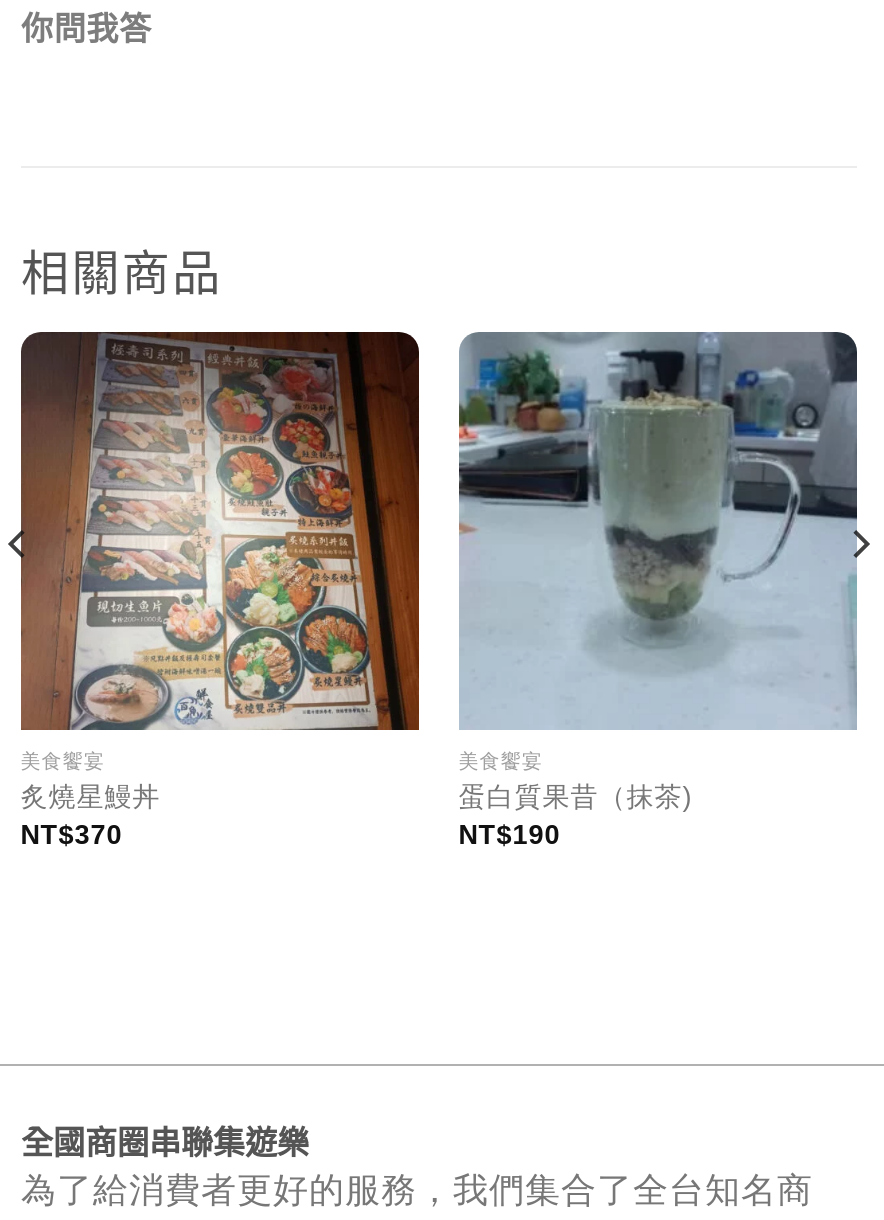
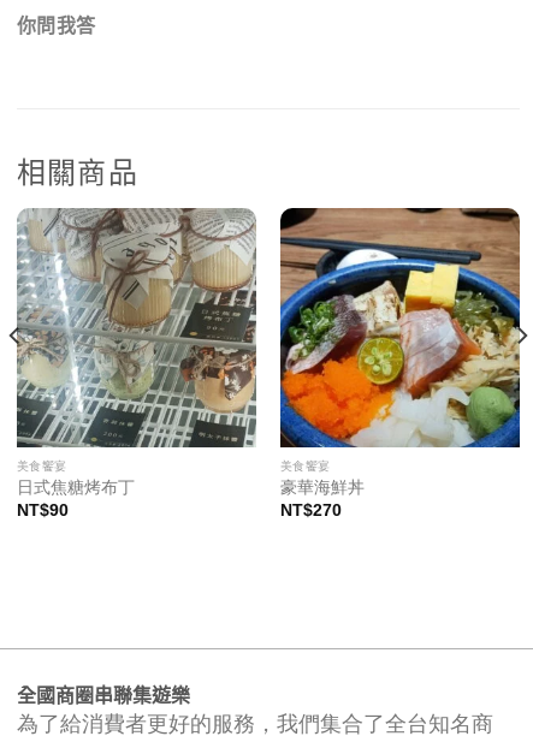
[19,330,421,849] [image] | 炙燒星鰻丼 | NT$370 -> [16,207,257,519] [image] | 日式焦糖烤布丁 | NT$90
[457,330,859,849] [image] | 蛋白質果昔（抹茶) | NT$190 -> [279,207,521,519] [image] | 豪華海鮮丼 | NT$270

